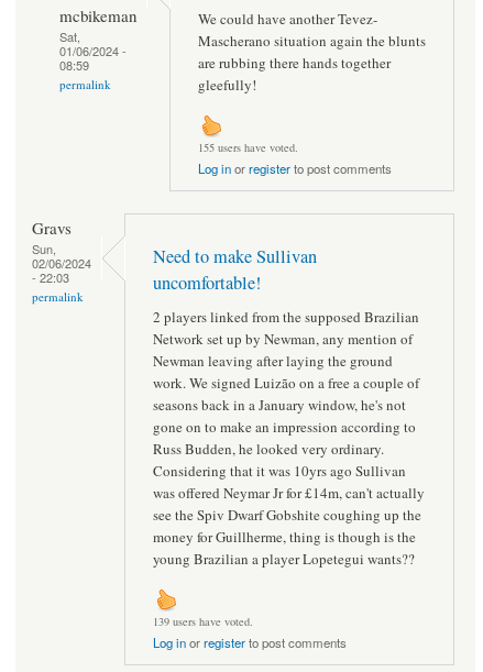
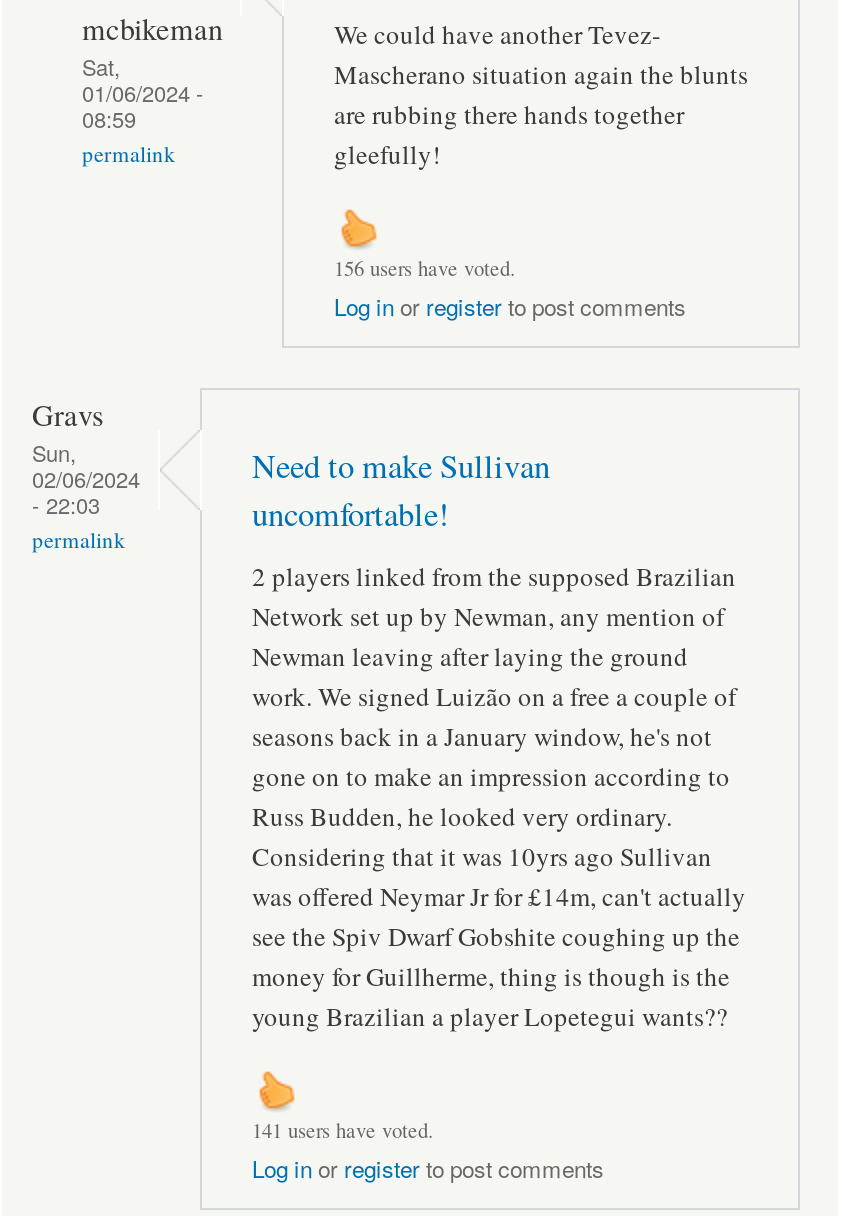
[198,140,298,155] 155 users have voted. -> [334,254,516,282] 156 users have voted.
[153,614,253,629] 139 users have voted. -> [252,1116,434,1144] 141 users have voted.

